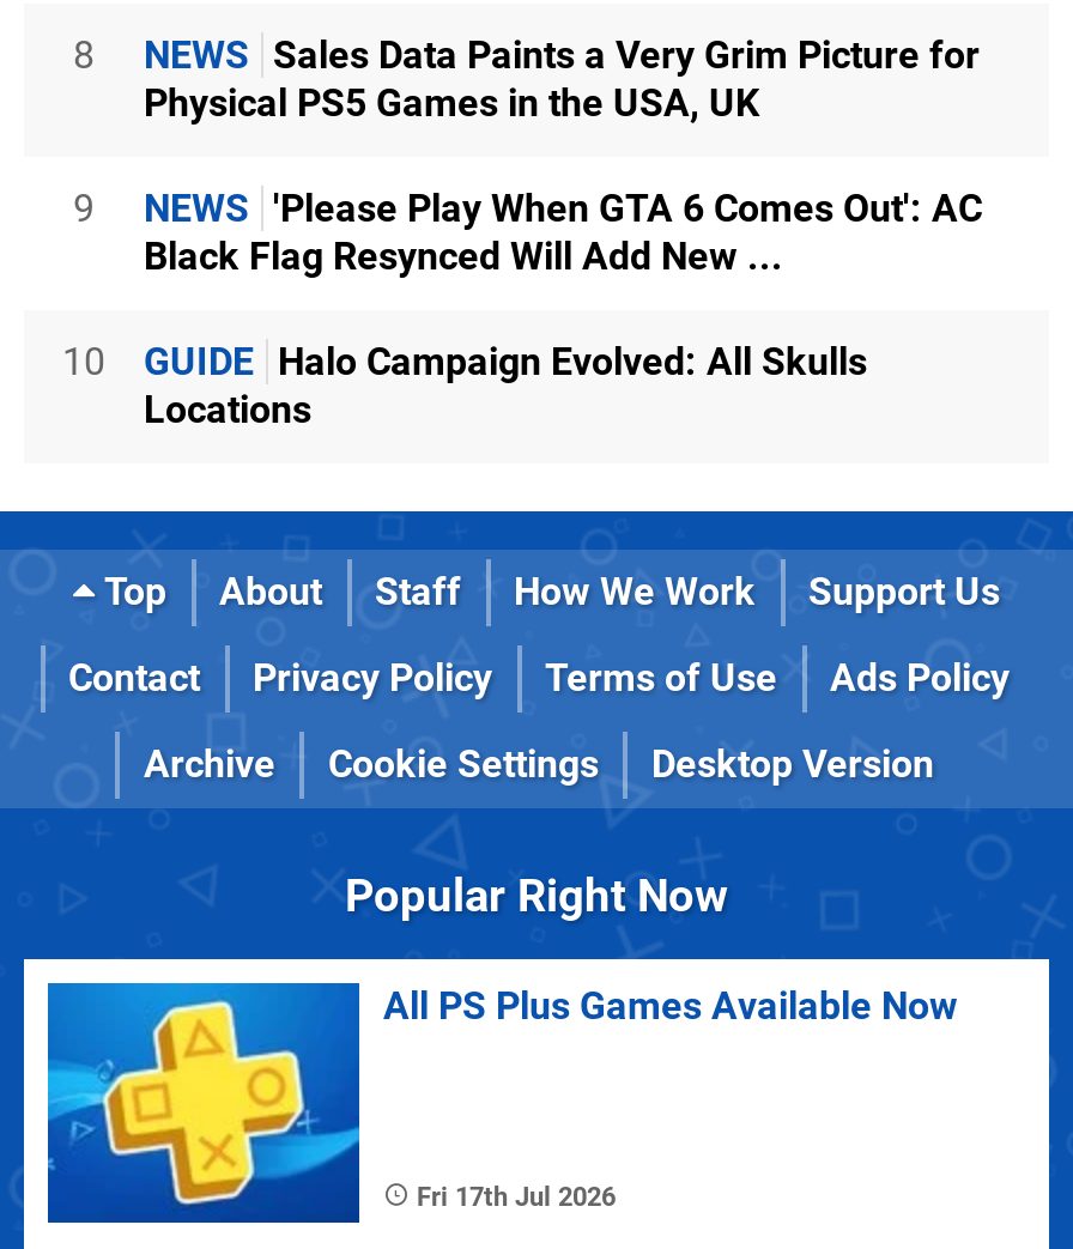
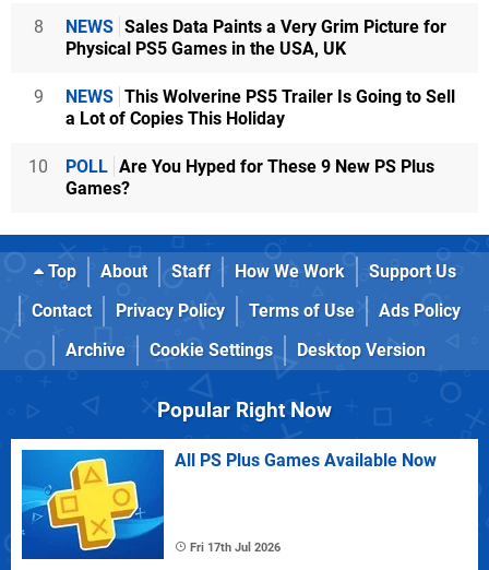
[144,186,982,280] NEWS 'Please Play When GTA 6 Comes Out': AC | Black Flag Resynced Will Add New ... -> [65,87,455,129] NEWS This Wolverine PS5 Trailer Is Going to Sell | a Lot of Copies This Holiday
[144,340,867,433] GUIDE Halo Campaign Evolved: All Skulls | Locations -> [65,156,434,199] POLL Are You Hyped for These 9 New PS Plus | Games?

